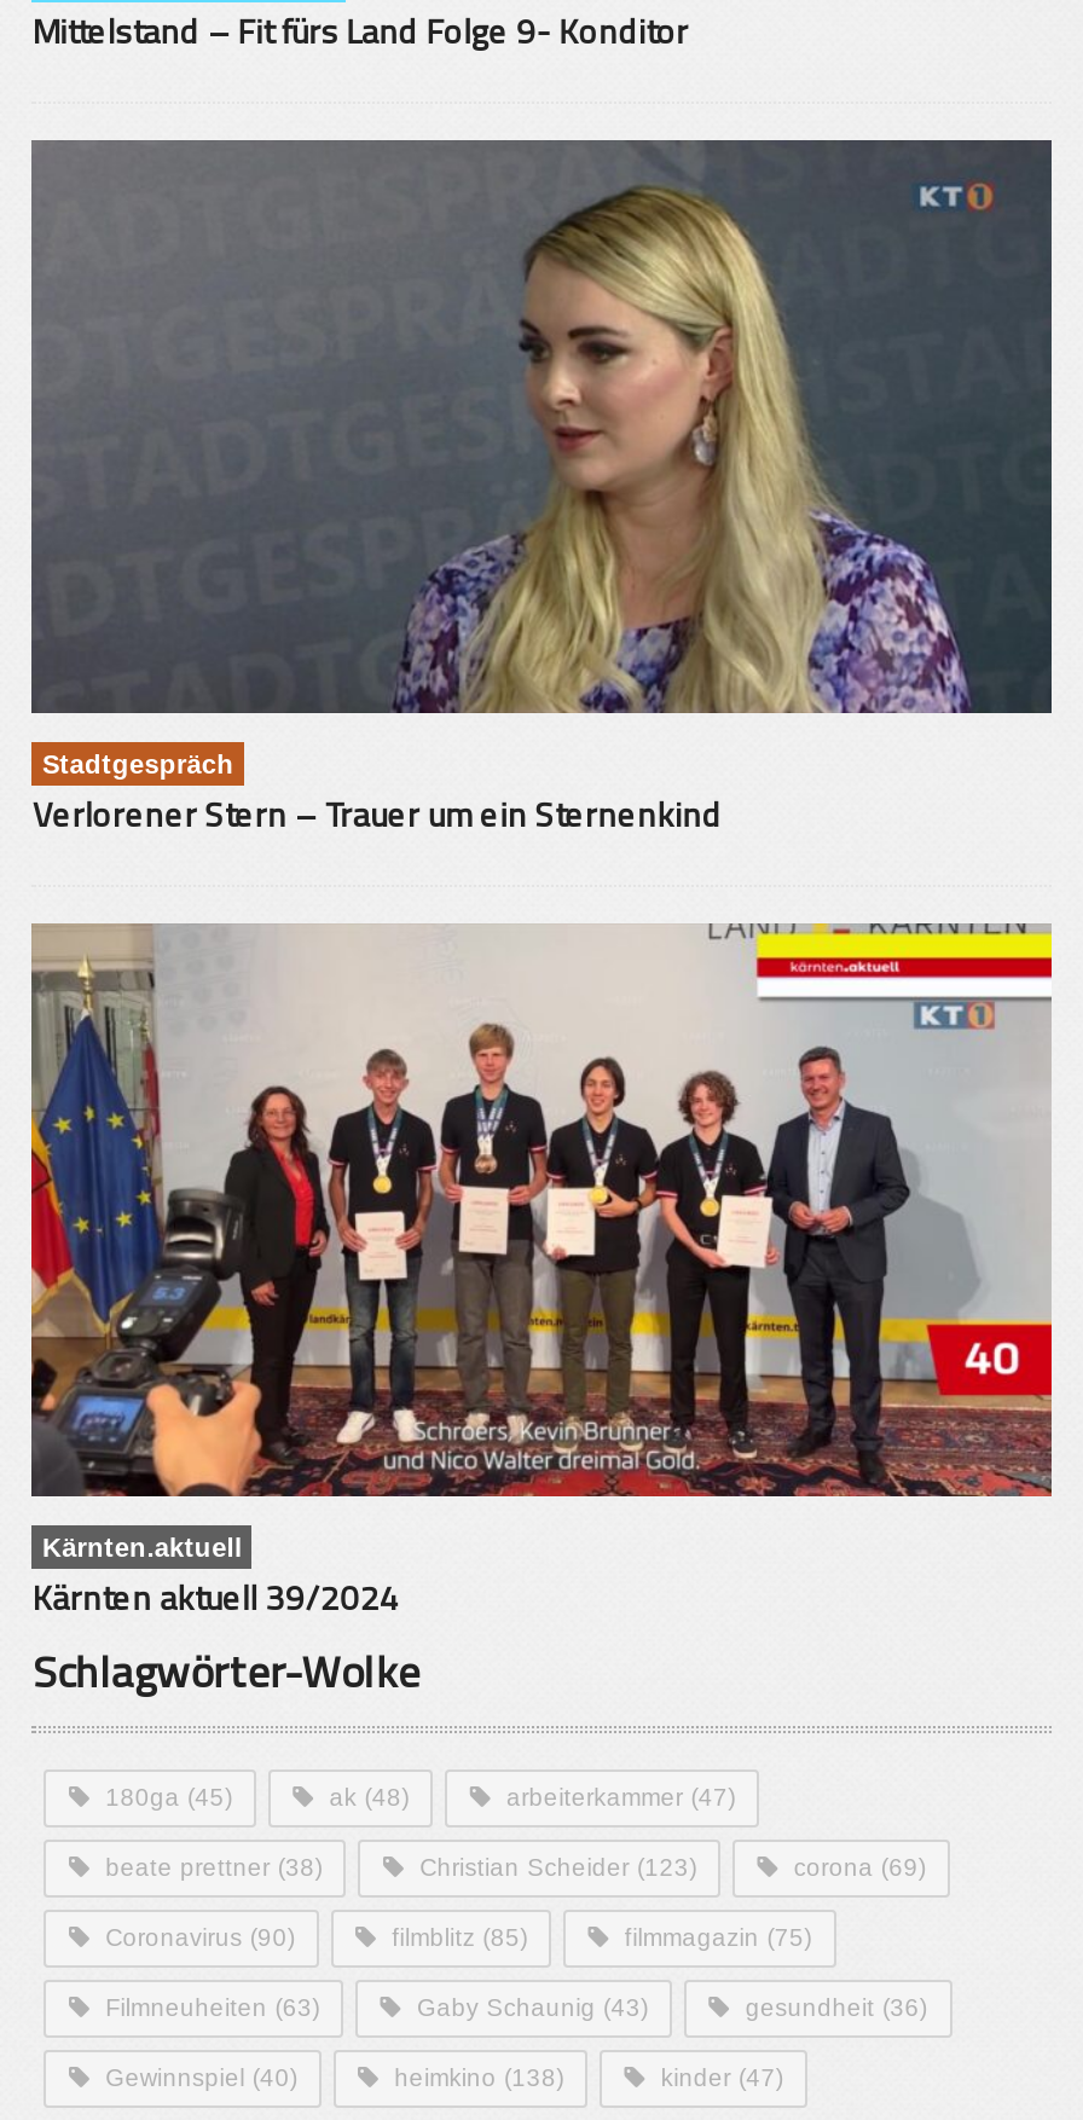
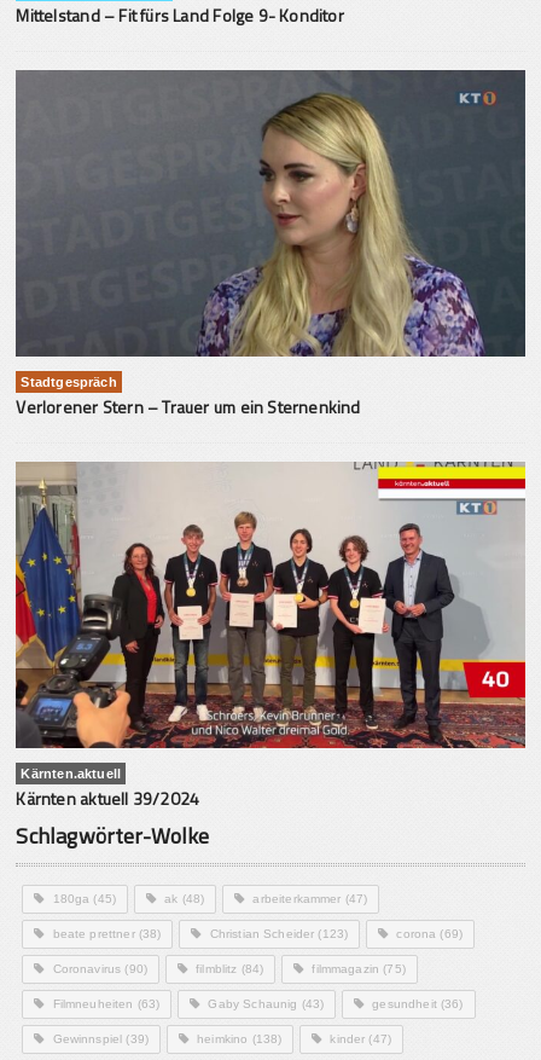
[392,1925,528,1952] filmblitz (85) -> [196,962,264,976] filmblitz (84)
[105,2065,297,2092] Gewinnspiel (40) -> [53,1033,149,1046] Gewinnspiel (39)

